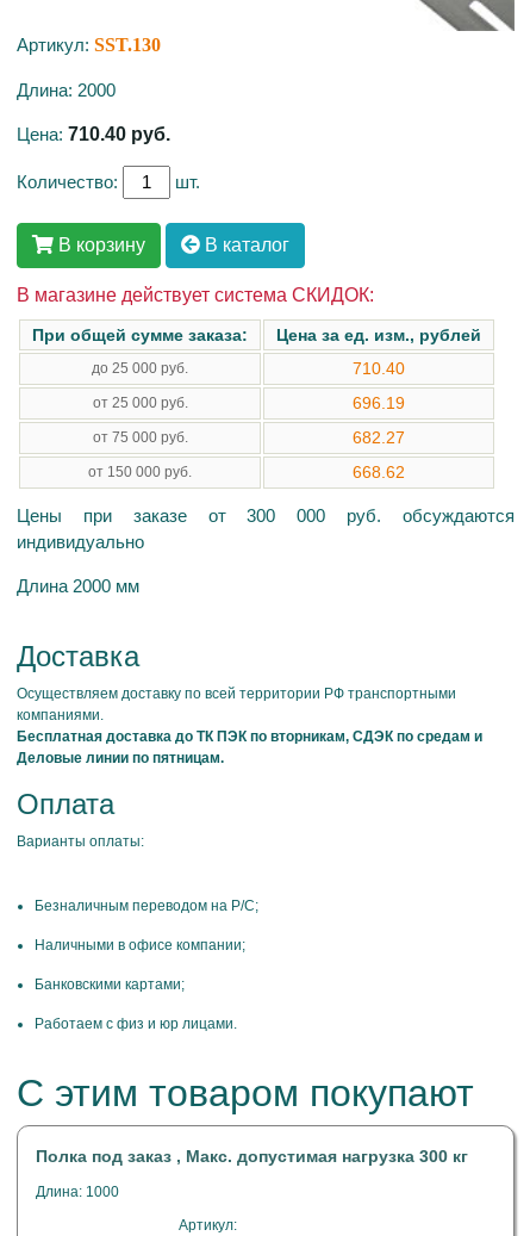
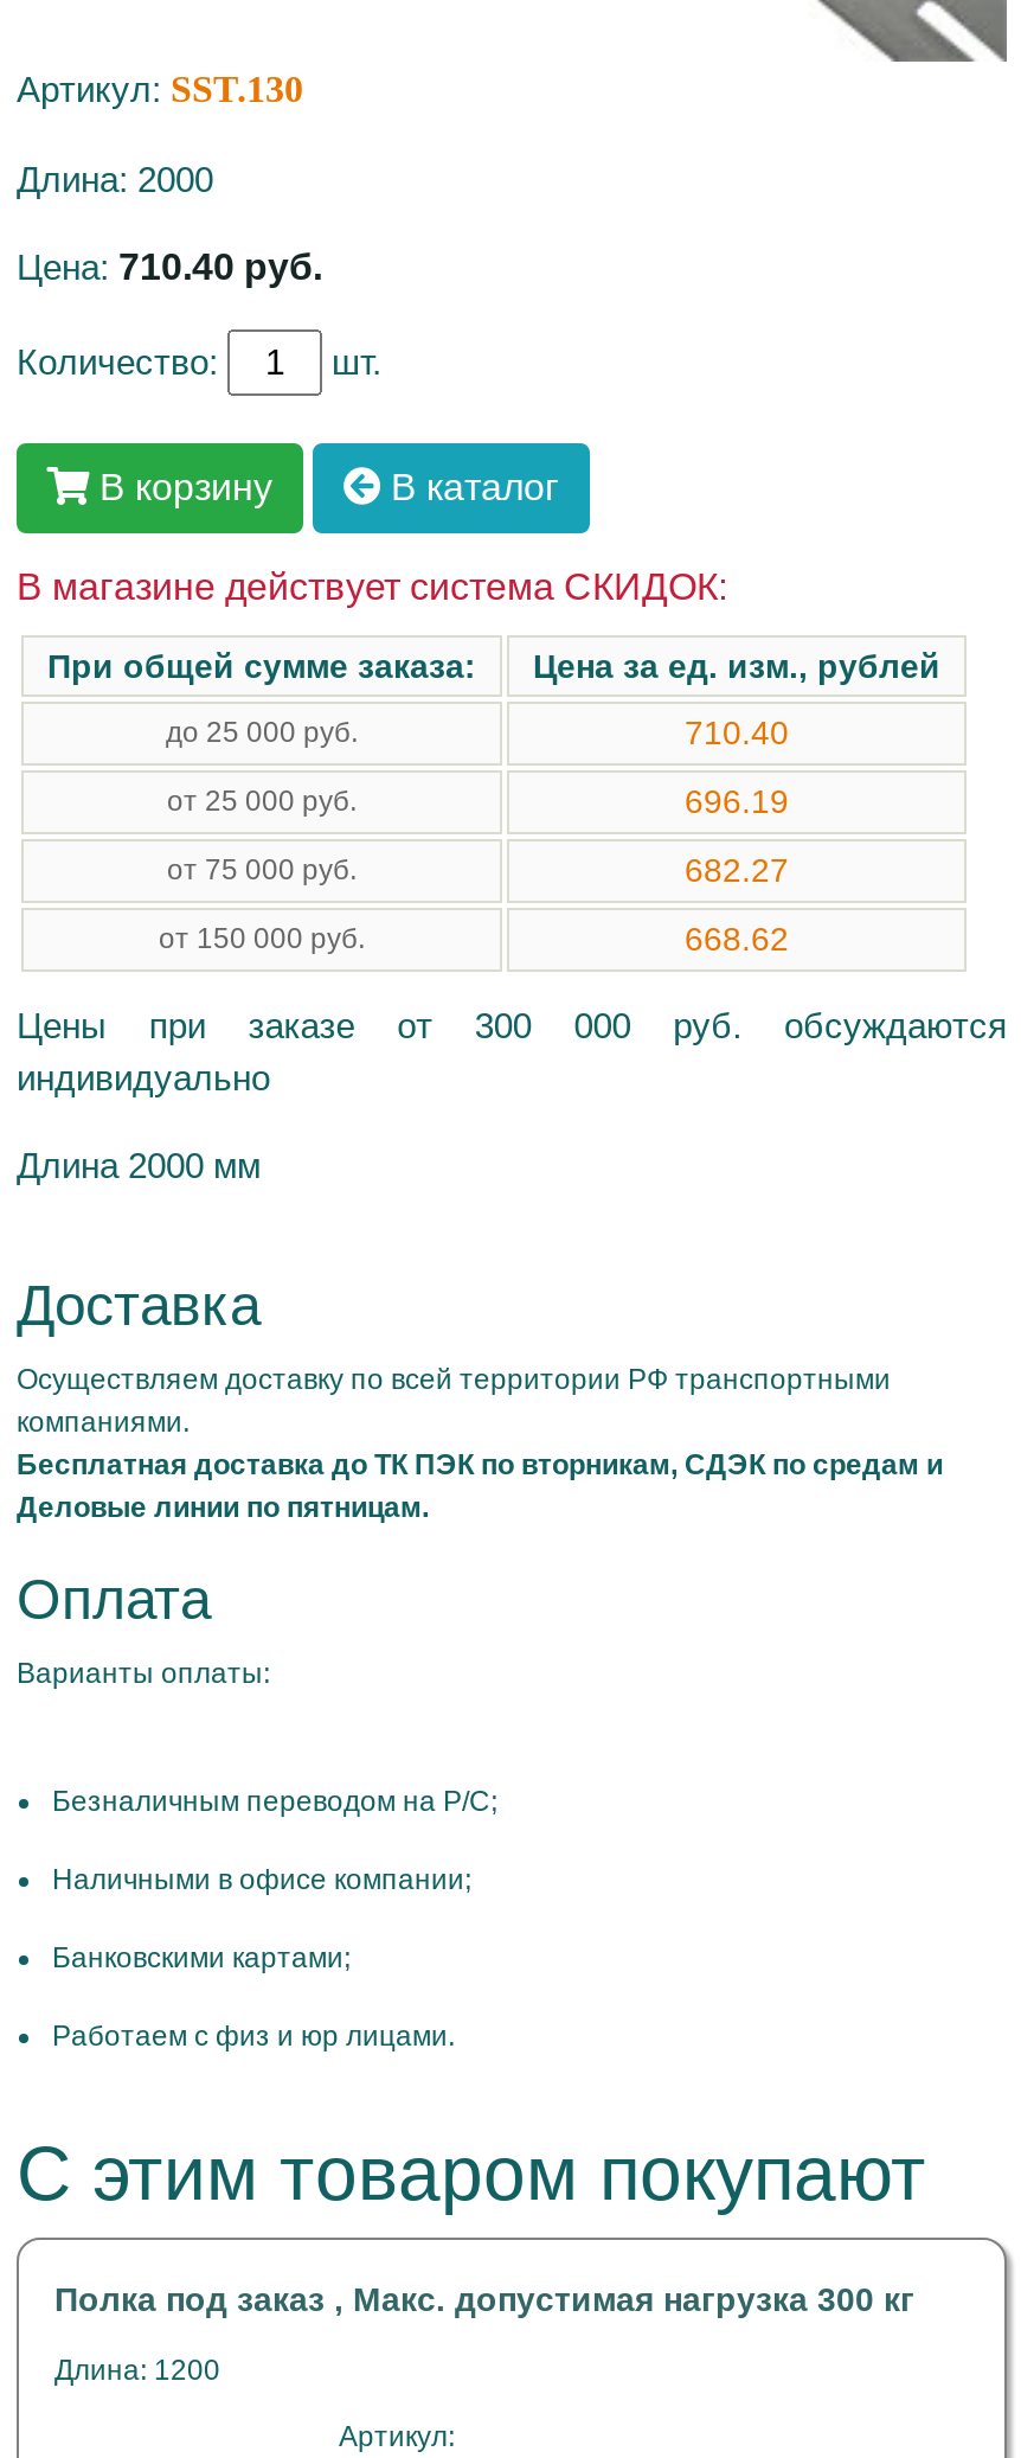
[36,1184,119,1200] Длина: 1000 -> [54,2354,220,2387] Длина: 1200

